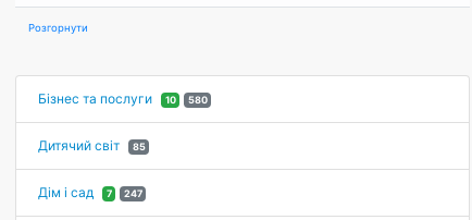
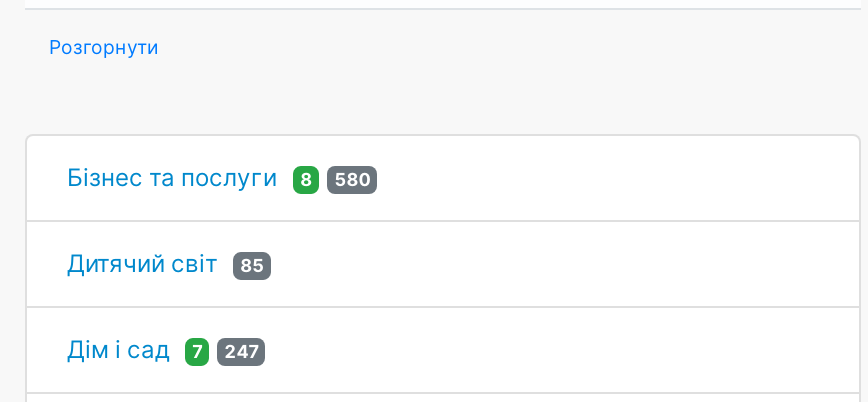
[38,91,208,107] Бізнес та послуги 10 580 -> [67,163,371,193] Бізнес та послуги 8 580

